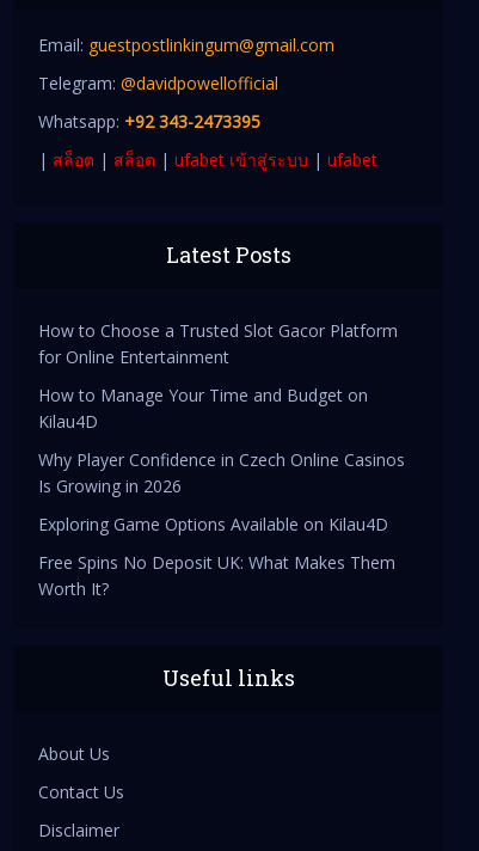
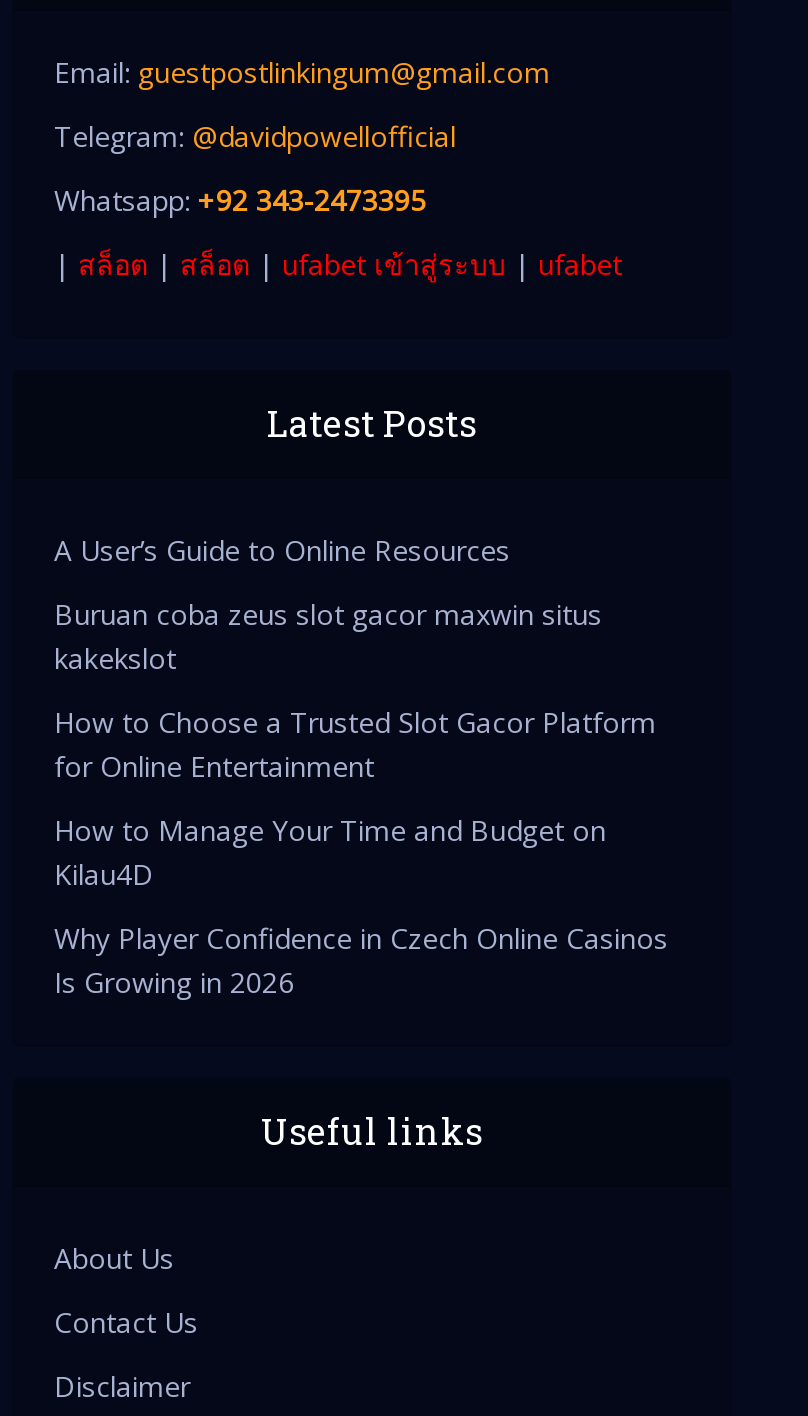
none -> [54,531,602,677] A User’s Guide to Online Resources | Buruan coba zeus slot gacor maxwin situs | kakekslot
moved [38,319,405,497] -> [54,703,668,1001]: How to Choose a Trusted Slot Gacor Platform | for Online Entertainment | How to Manage Your Time and Budget on | Kilau4D | Why Player Confidence in Czech Online Casinos | Is Growing in 2026
[38,513,395,600] Exploring Game Options Available on Kilau4D | Free Spins No Deposit UK: What Makes Them | Worth It? -> none

